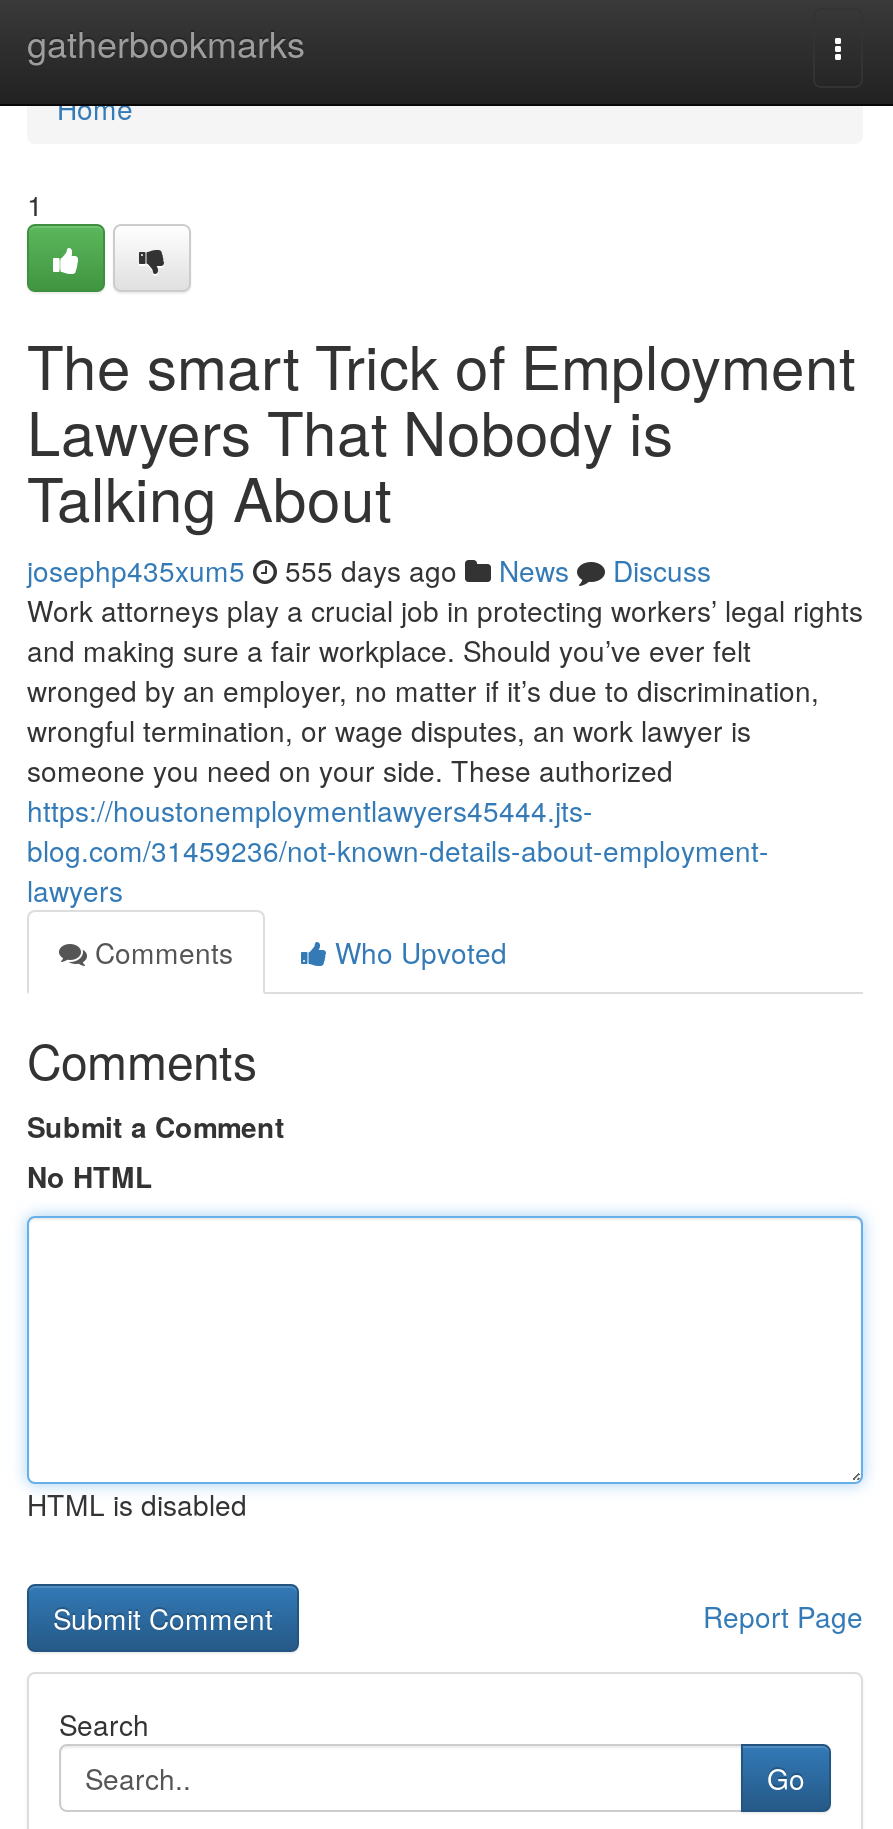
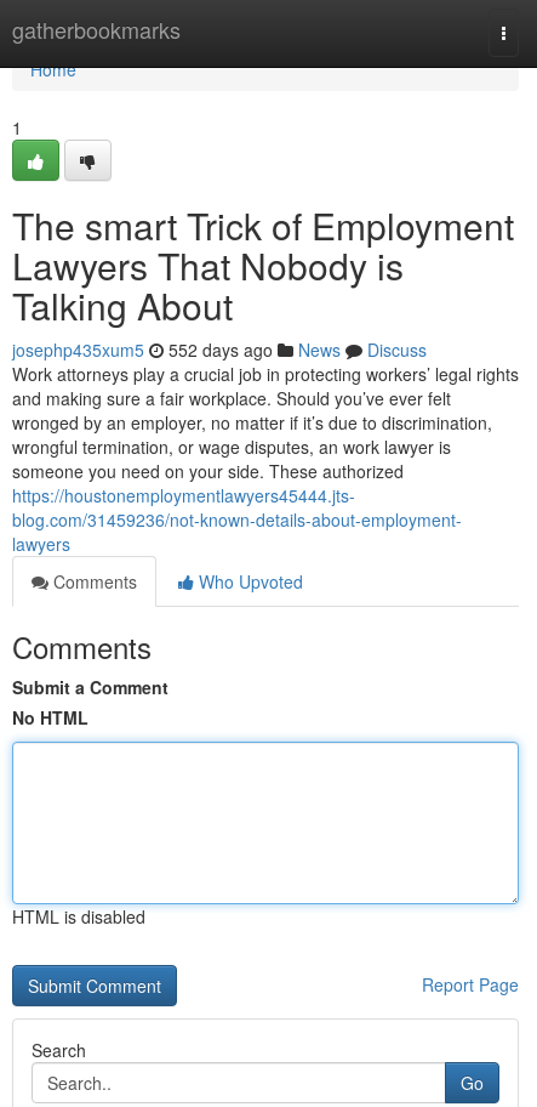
[27,550,711,590] josephp435xum5 555 days ago News Discuss -> [12,337,427,362] josephp435xum5 552 days ago News Discuss

